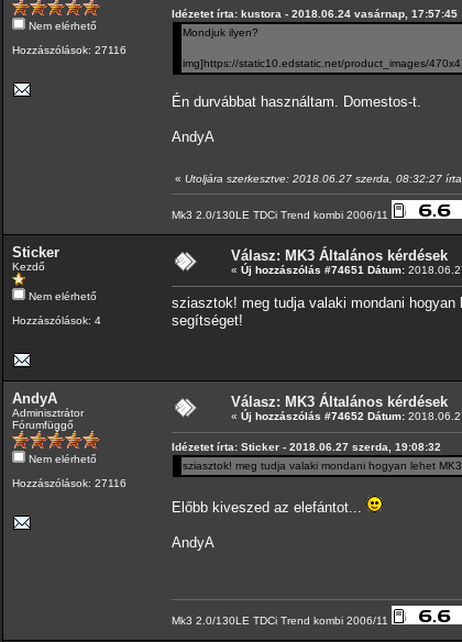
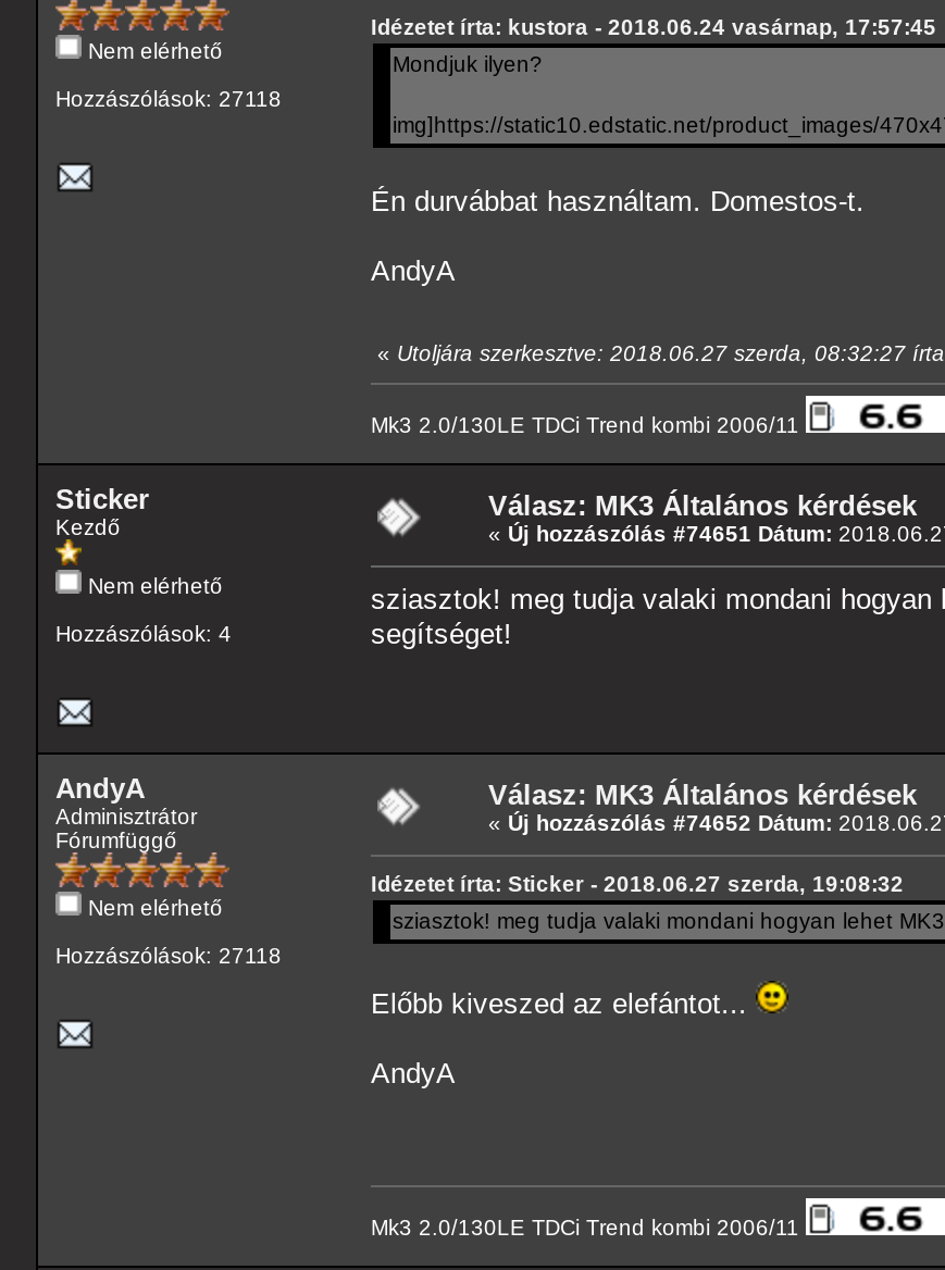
[12,44,127,56] Hozzászólások: 27116 -> [55,87,282,111] Hozzászólások: 27118
[12,477,127,489] Hozzászólások: 27116 -> [55,944,282,968] Hozzászólások: 27118

